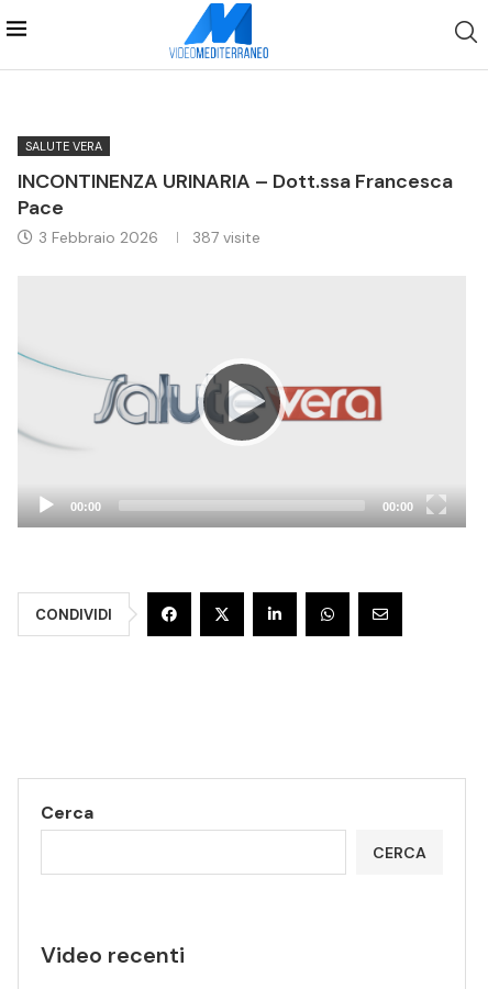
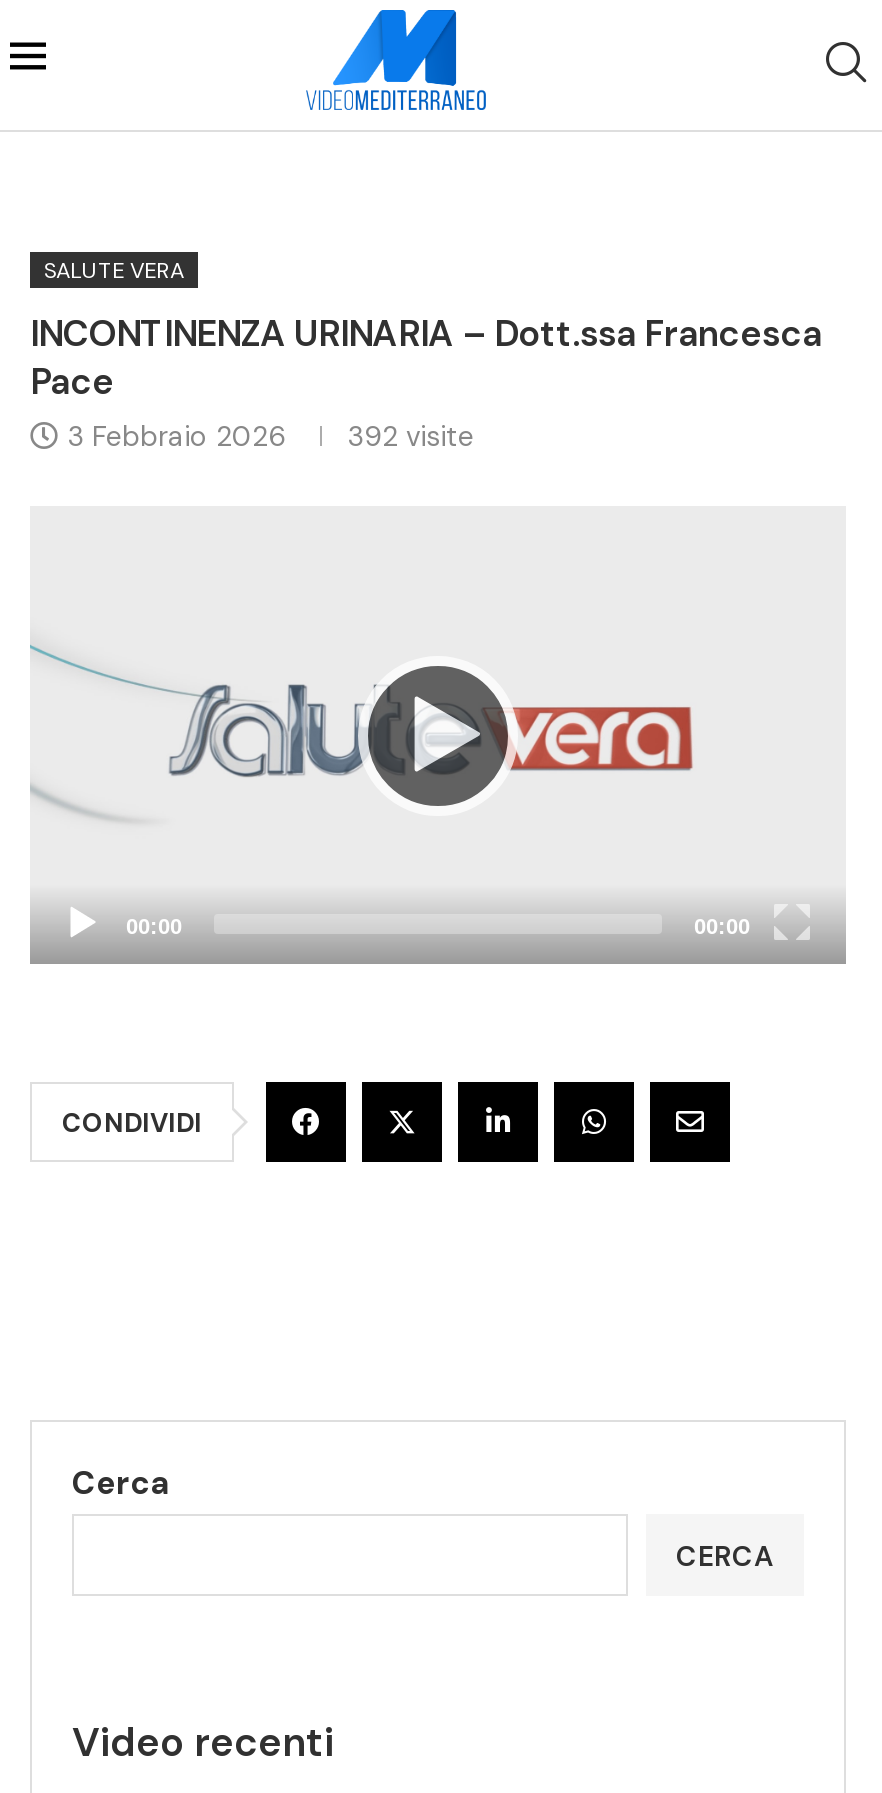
[38,227,260,247] 3 Febbraio 2026 387 visite -> [68,418,474,454] 3 Febbraio 2026 392 visite

